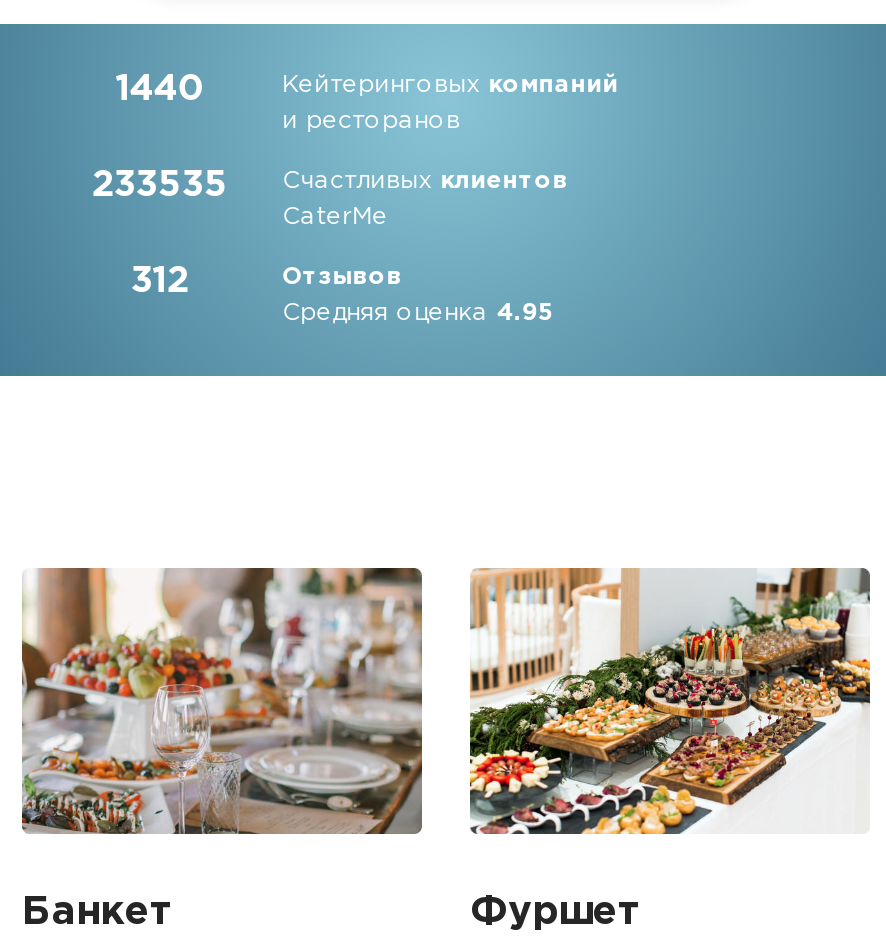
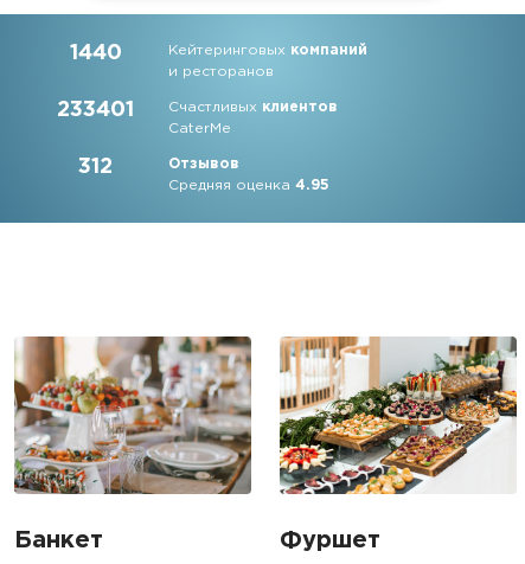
[92,170,228,202] 233535 -> [57,101,134,120] 233401

